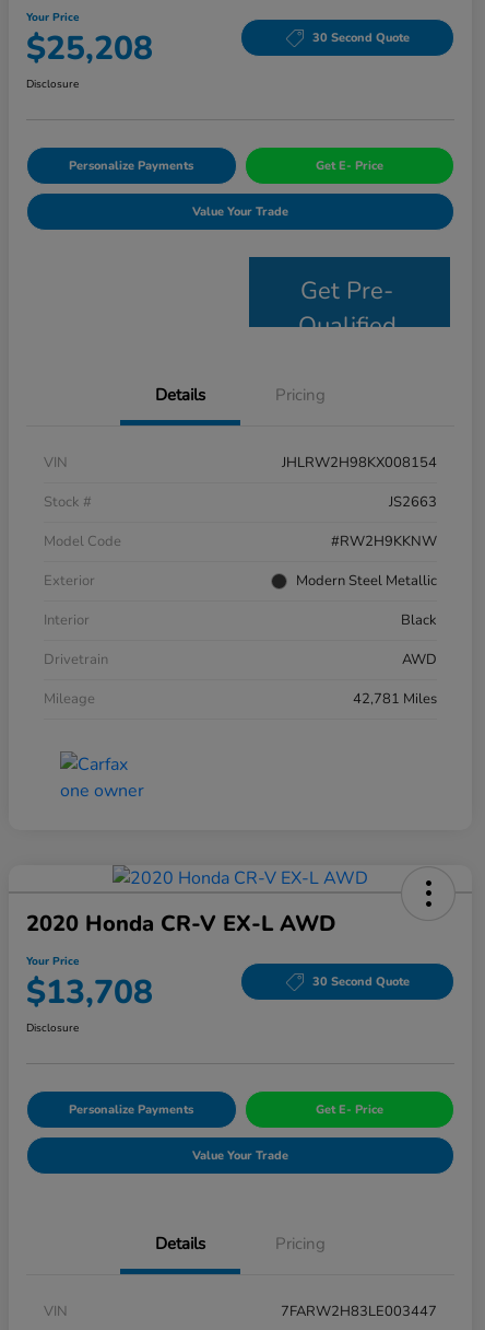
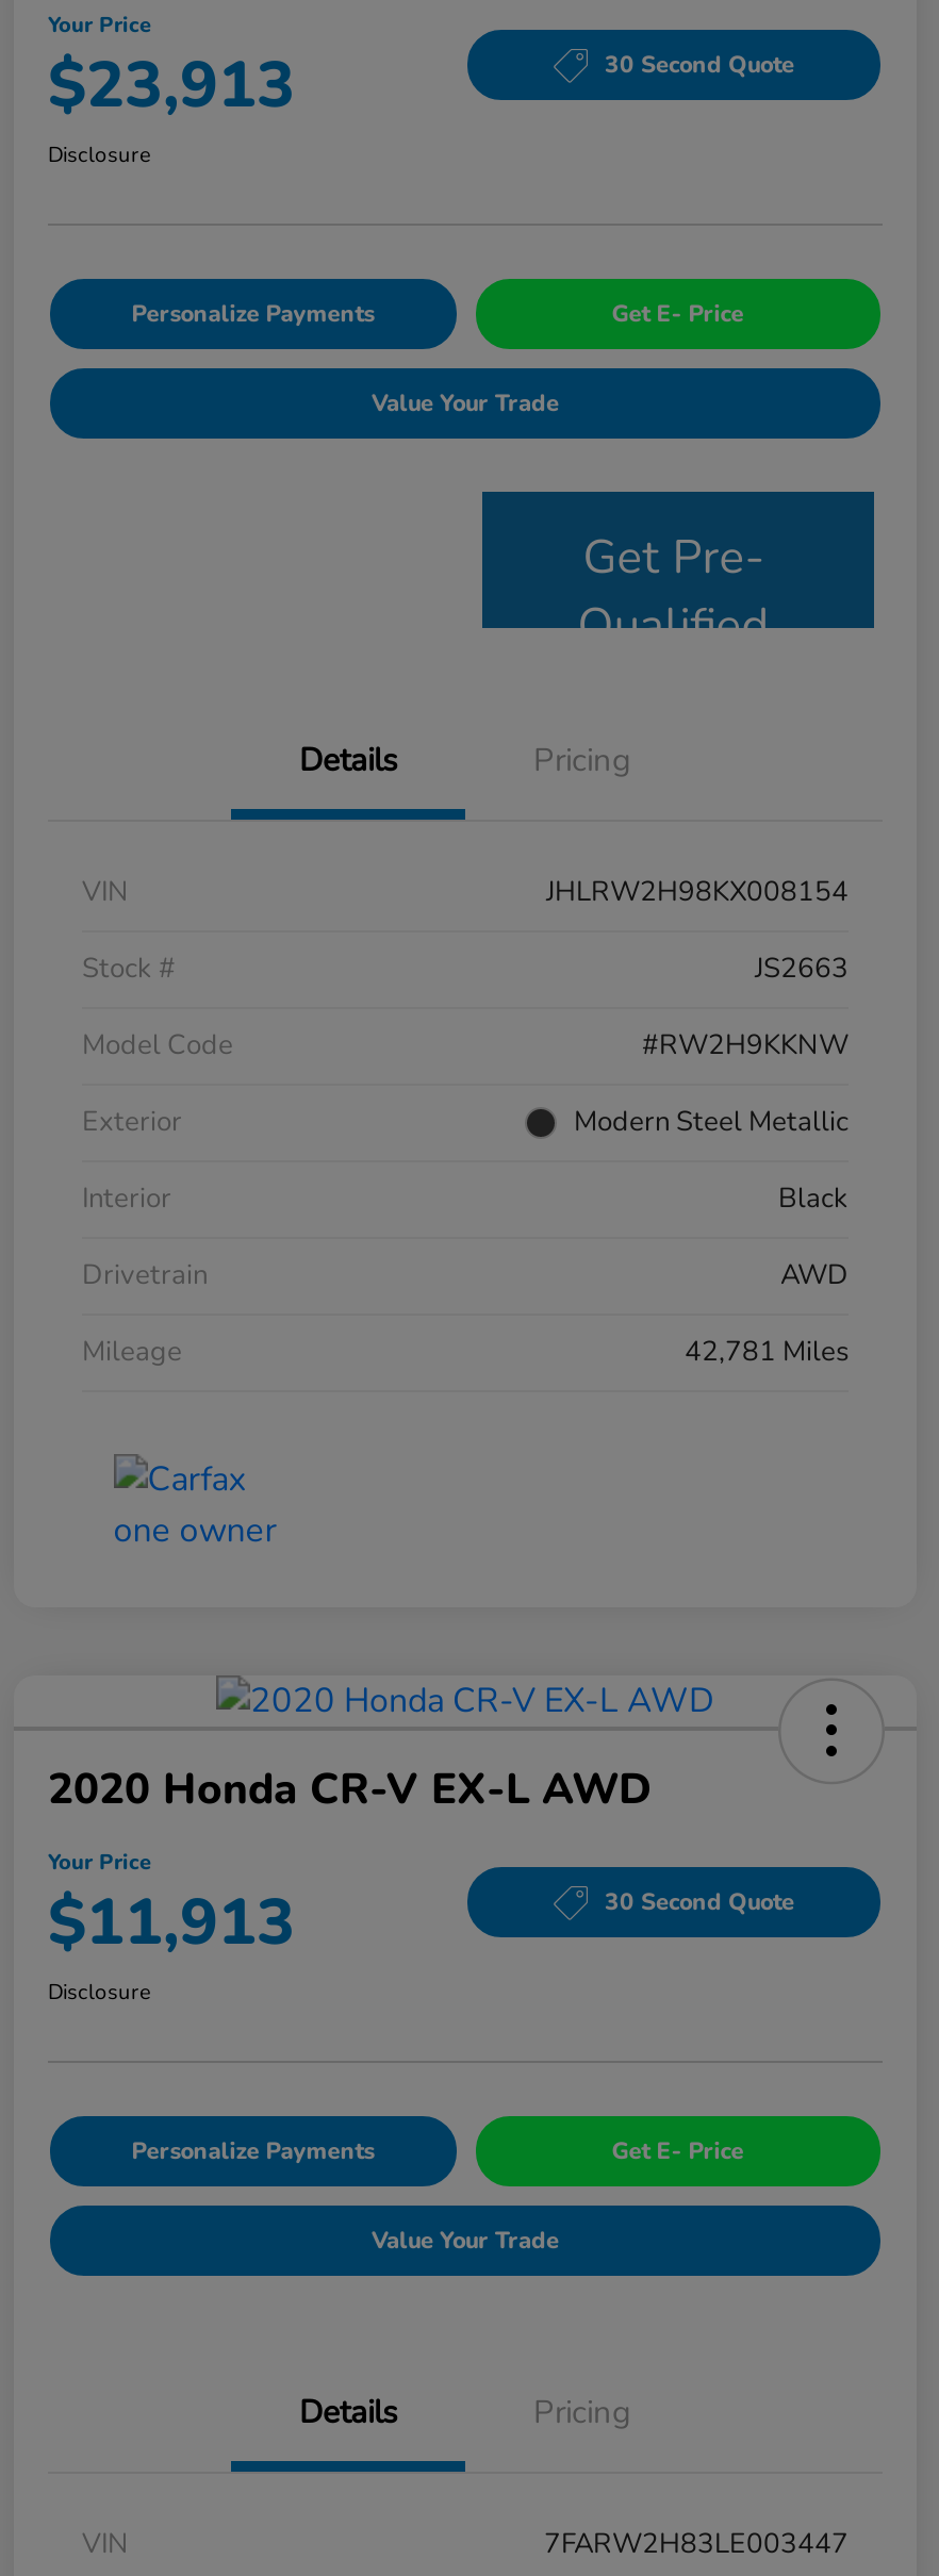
[26,26,153,71] $25,208 -> [48,42,295,129] $23,913
[26,970,153,1015] $13,708 -> [48,1879,295,1967] $11,913

